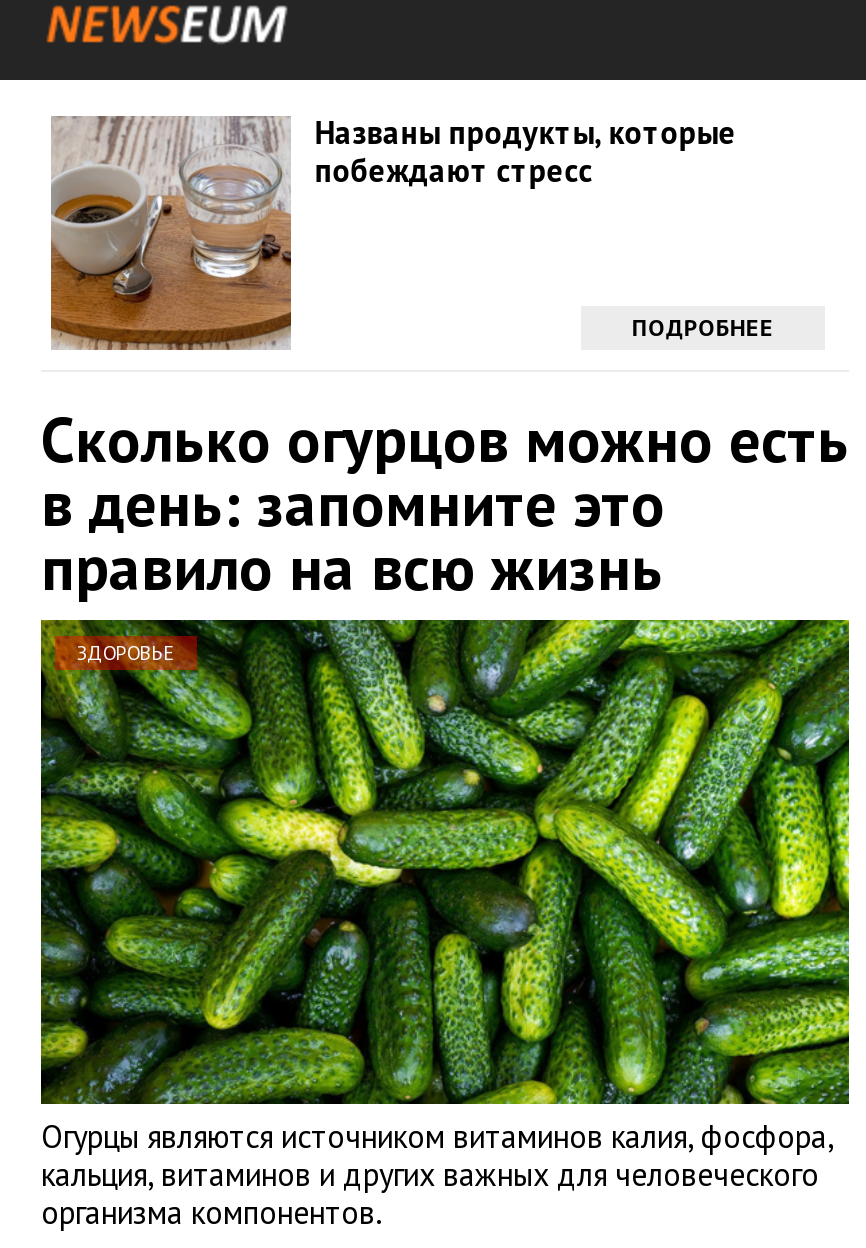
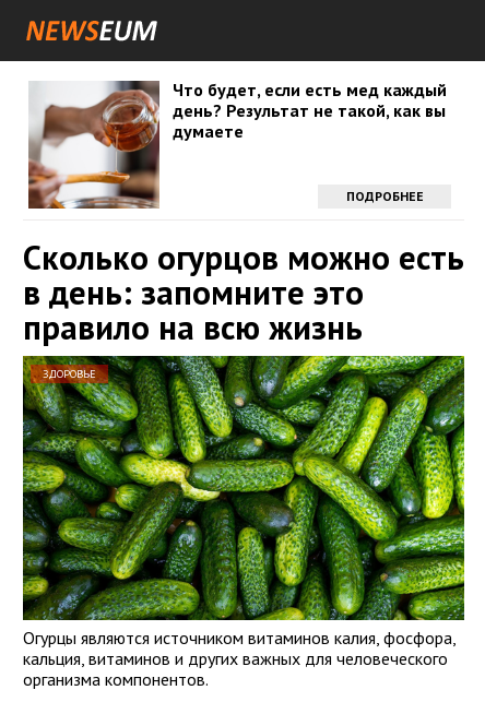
[51,112,737,352] [image] | Названы продукты, которые | побеждают стресс -> [28,79,447,209] [image] | Что будет, если есть мед каждый | день? Результат не такой, как вы | думаете

